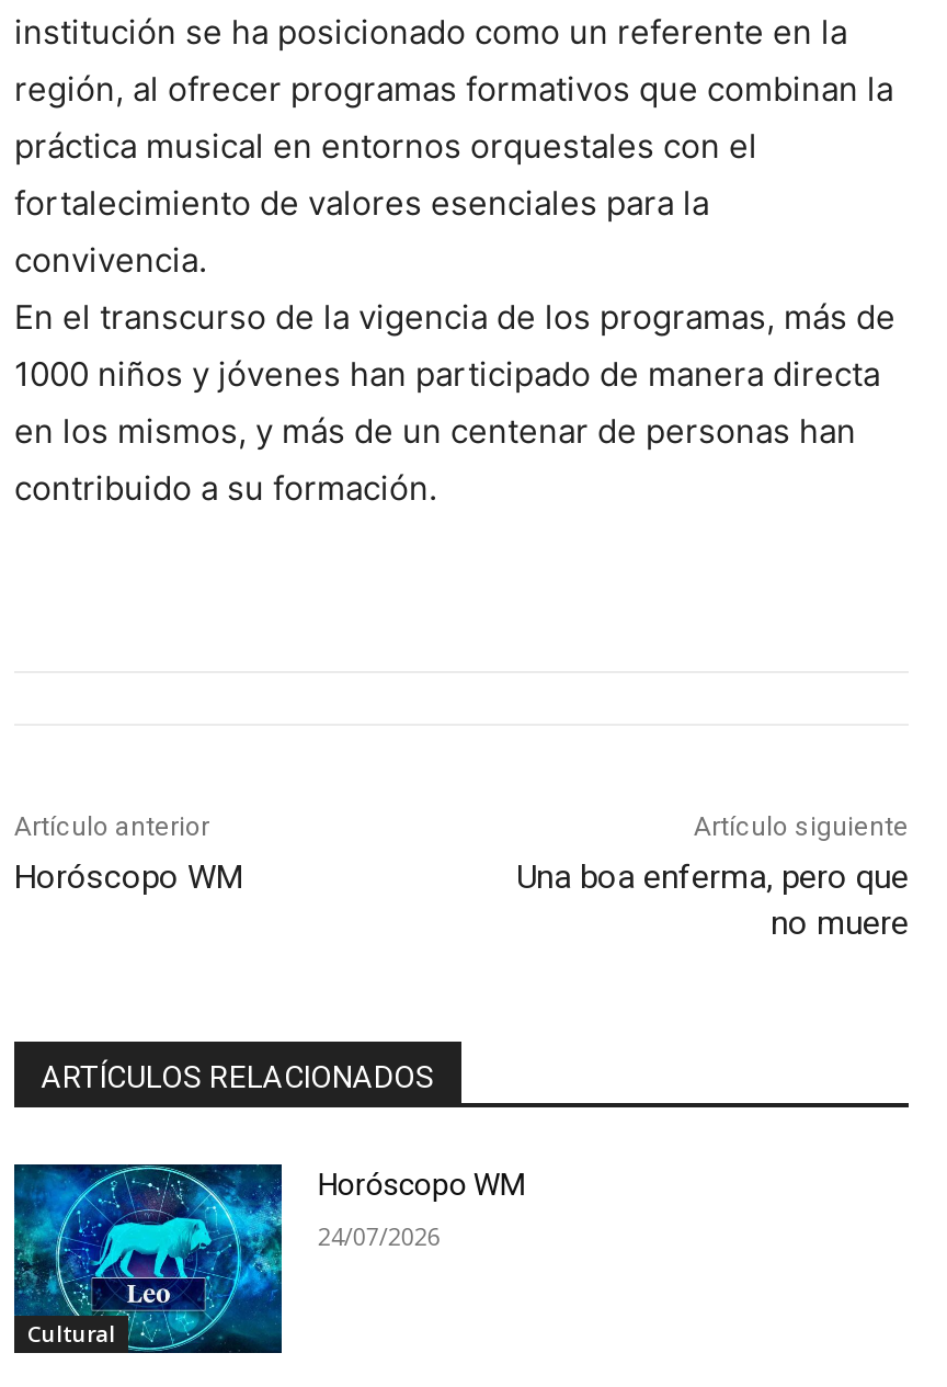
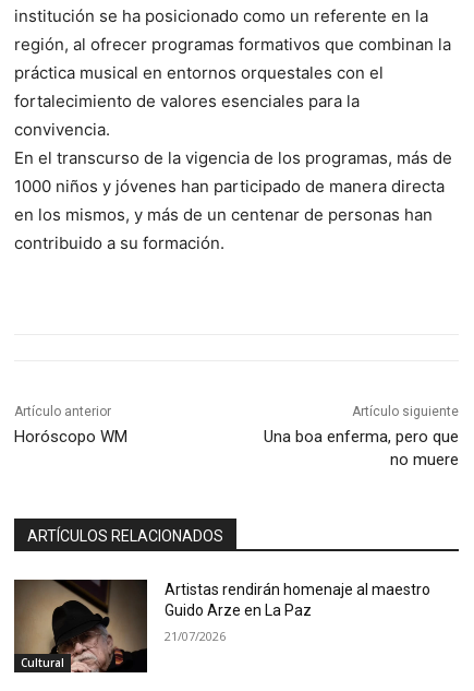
[12,1162,526,1355] [image] | Horóscopo WM -> [13,579,431,674] [image] | Artistas rendirán homenaje al maestro | Guido Arze en La Paz
[318,1219,440,1251] 24/07/2026 -> [165,627,226,644] 21/07/2026

